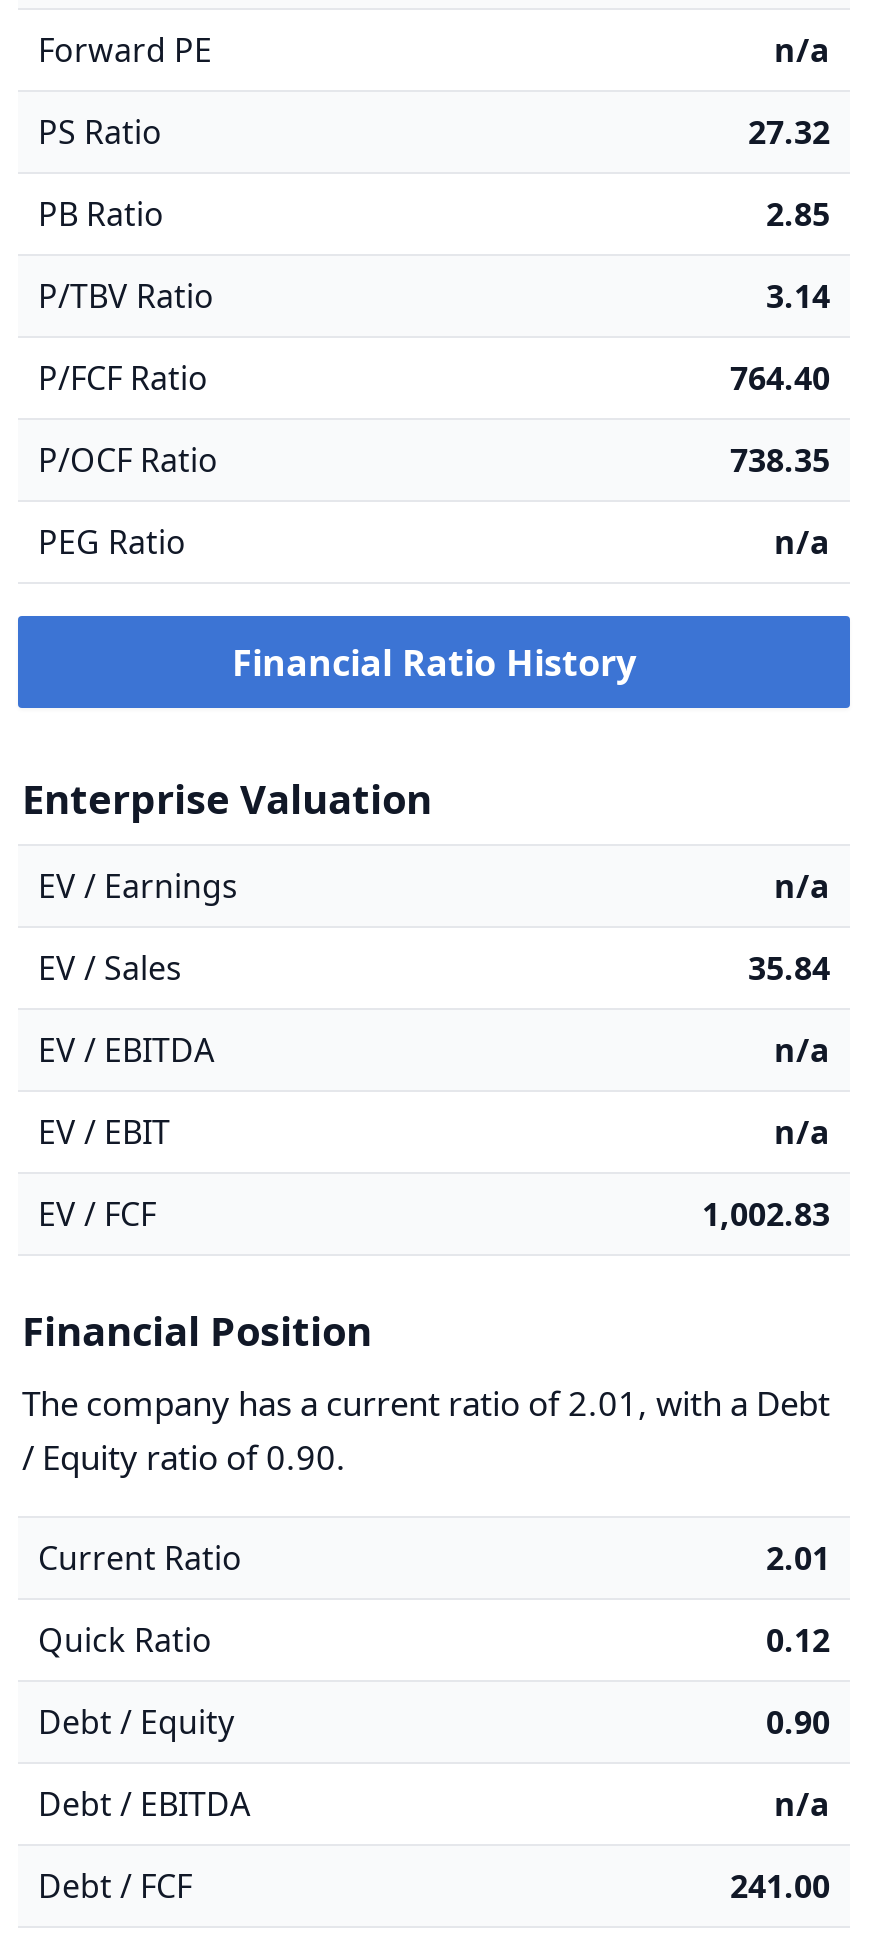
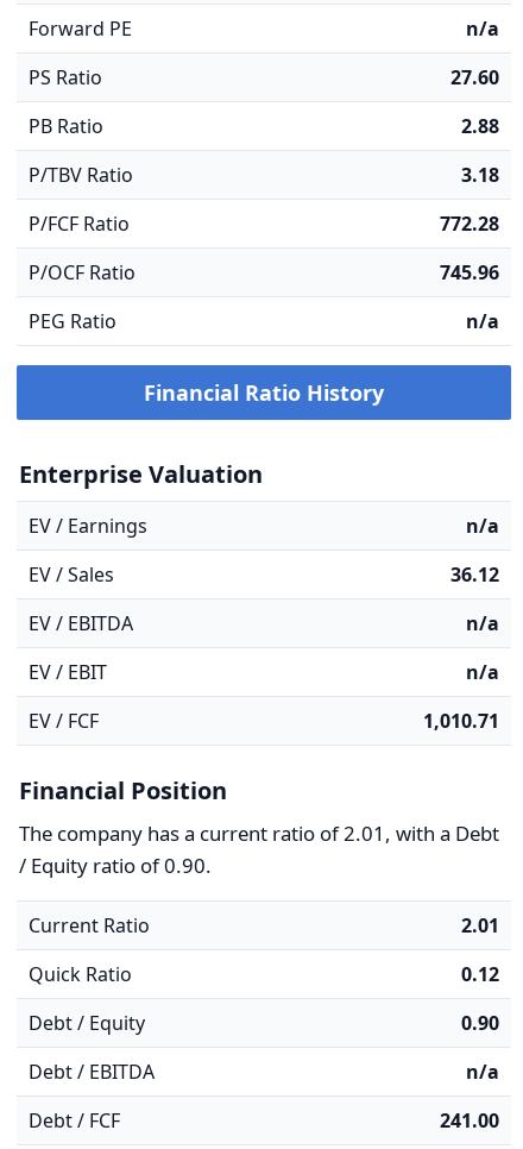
[748,110,830,154] 27.32 -> [450,64,499,90] 27.60
[766,192,830,236] 2.85 -> [461,113,499,139] 2.88
[766,274,830,318] 3.14 -> [461,162,499,188] 3.18
[730,356,830,400] 764.40 -> [440,211,499,237] 772.28
[730,438,830,482] 738.35 -> [440,259,499,285] 745.96
[748,946,830,990] 35.84 -> [450,561,499,588] 36.12
[702,1192,830,1236] 1,002.83 -> [423,708,499,734] 1,010.71

